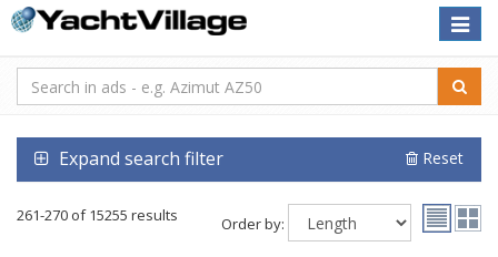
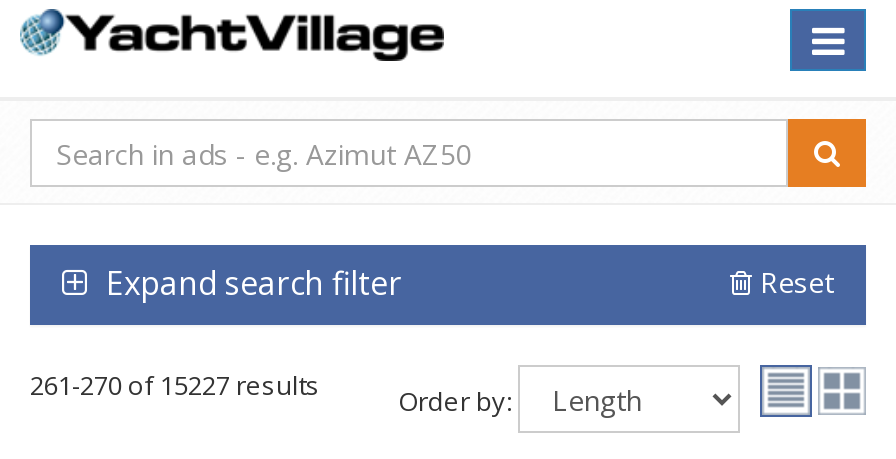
[17,205,178,225] 261-270 of 15255 results -> [30,367,320,403] 261-270 of 15227 results

